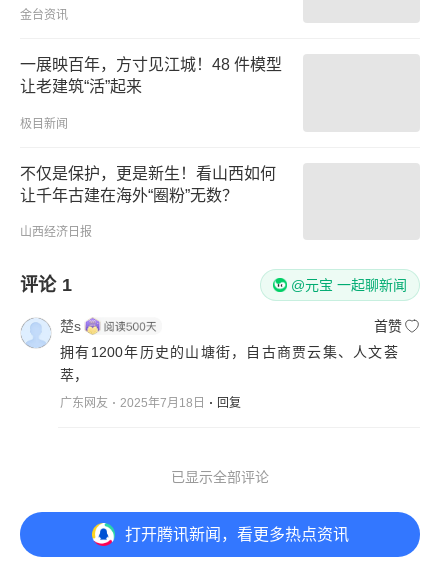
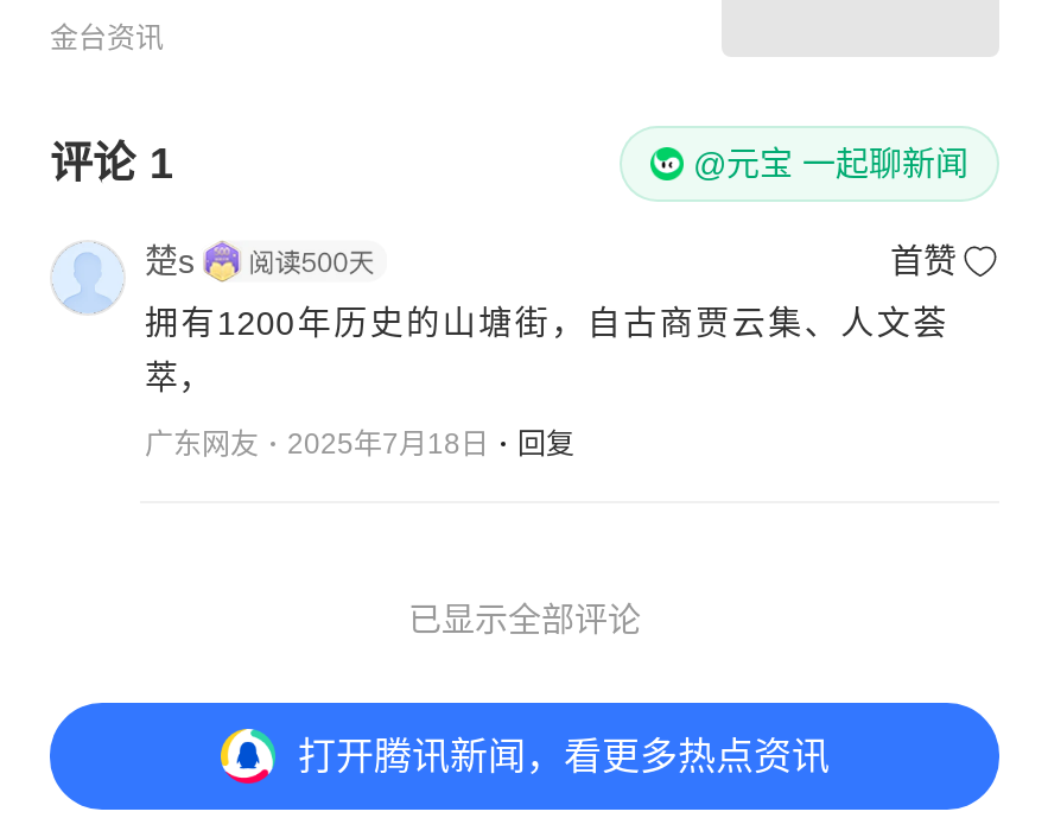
[20,56,282,239] 一展映百年，方寸见江城！48 件模型 | 让老建筑“活”起来 | 极目新闻 | 不仅是保护，更是新生！看山西如何 | 让千年古建在海外“圈粉”无数？ | 山西经济日报 -> none

